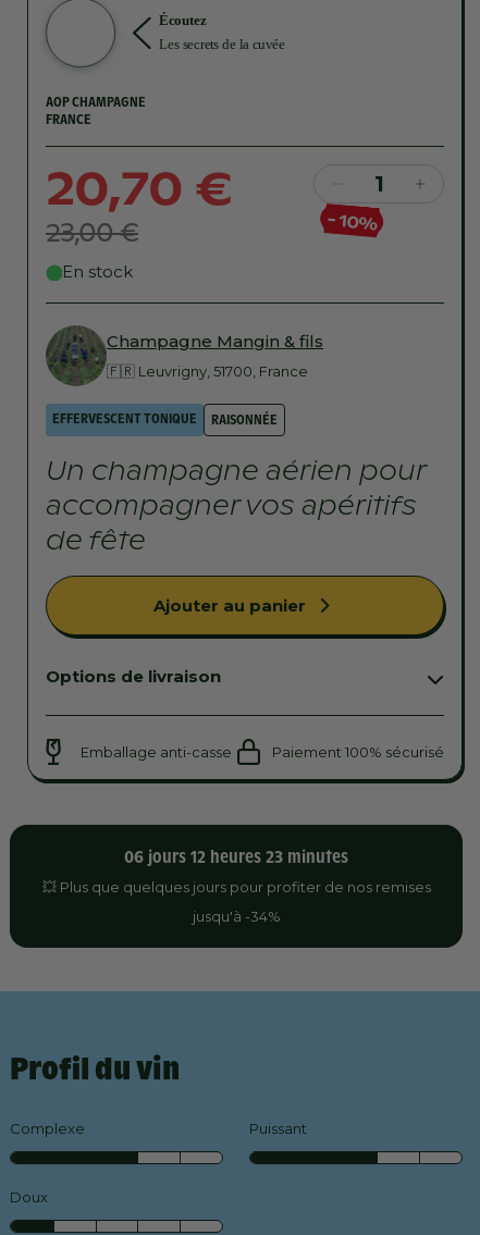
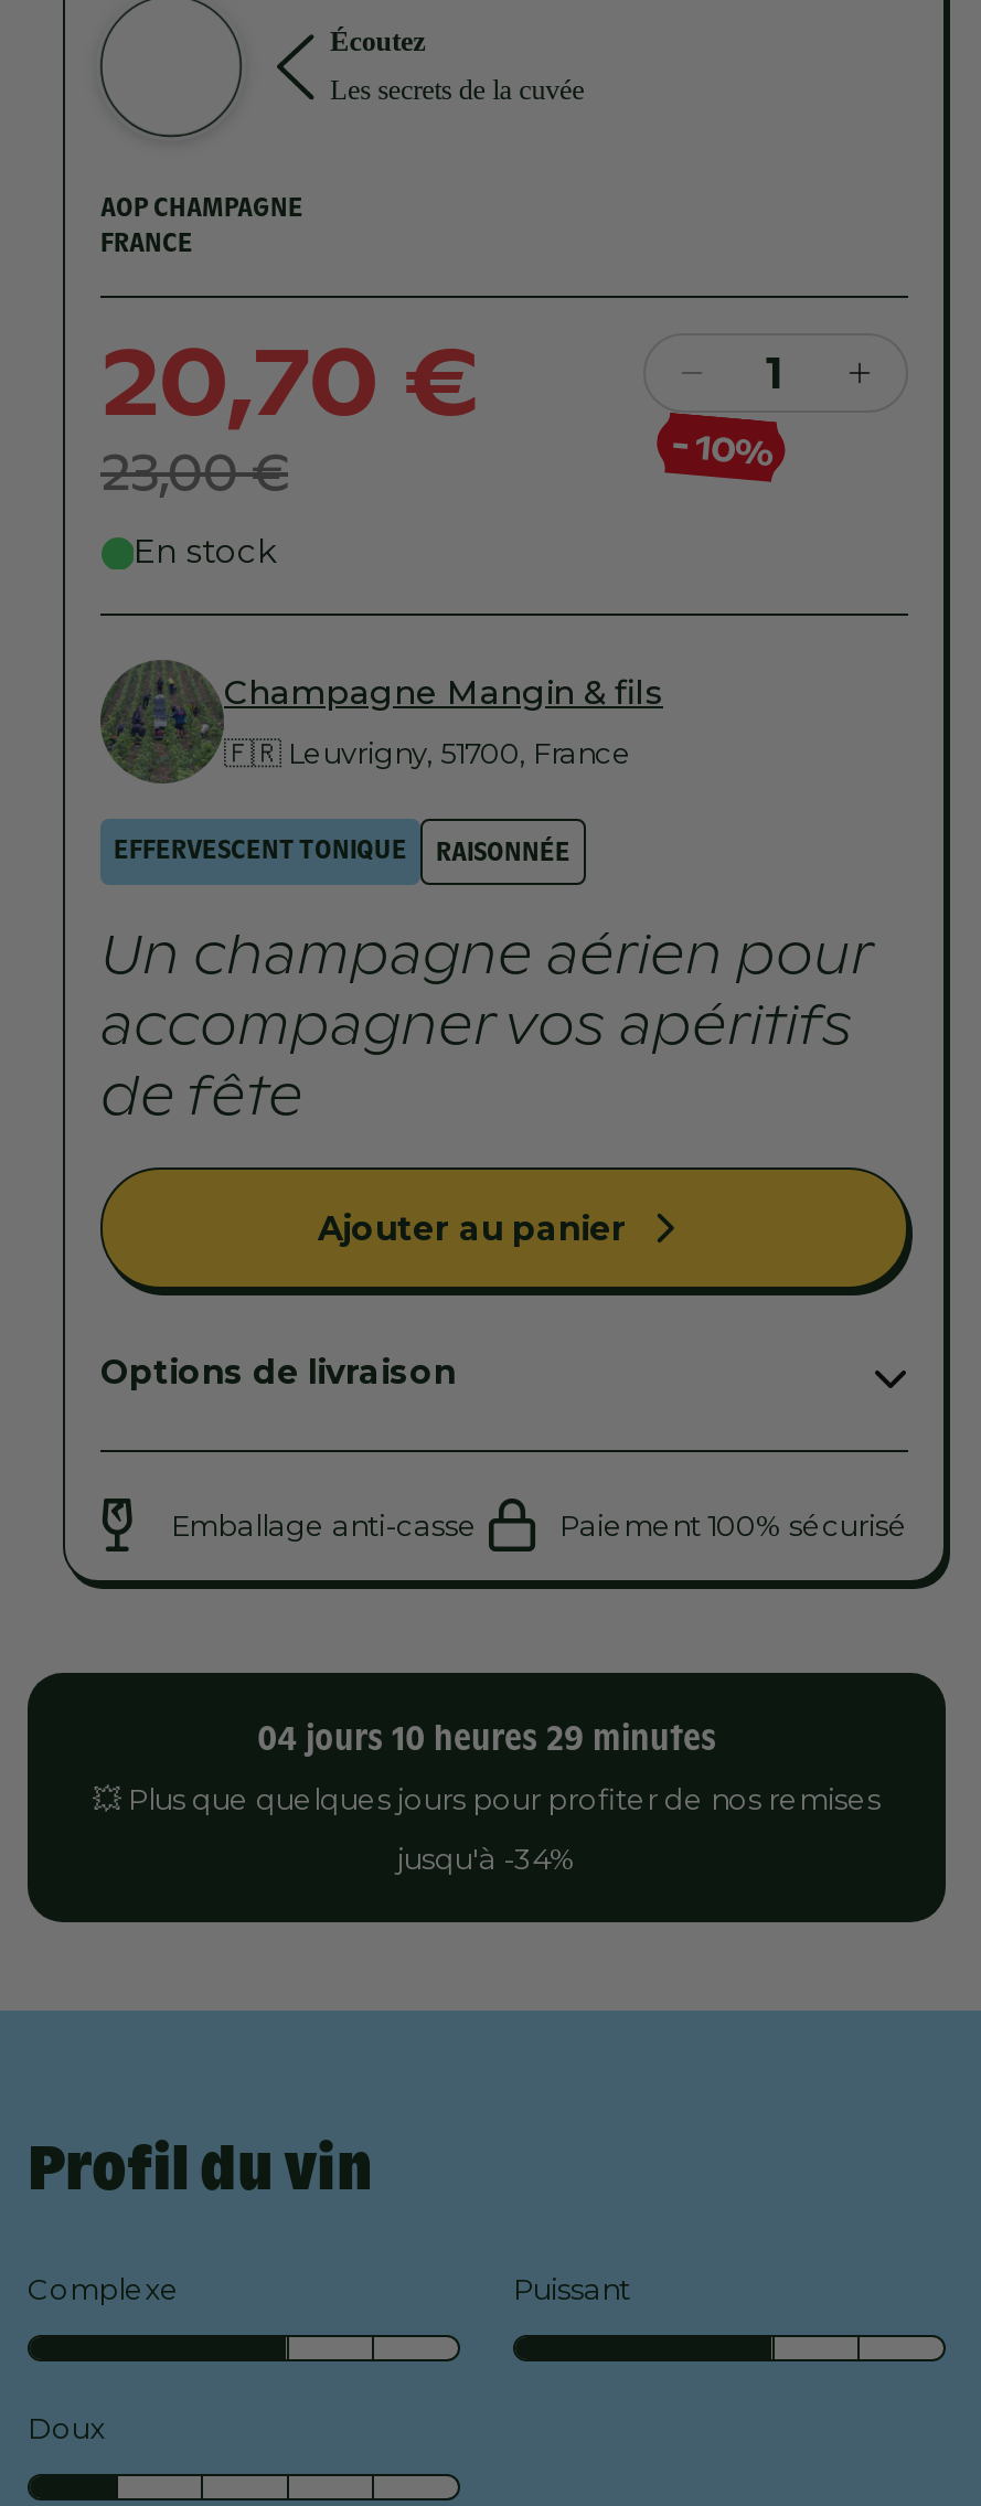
[124,845,348,867] 06 jours 12 heures 23 minutes -> [257,1715,716,1759] 04 jours 10 heures 29 minutes

